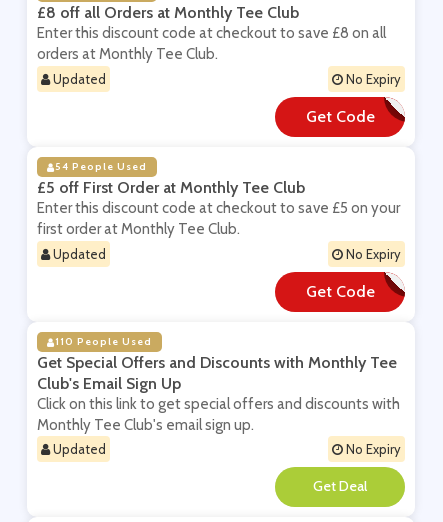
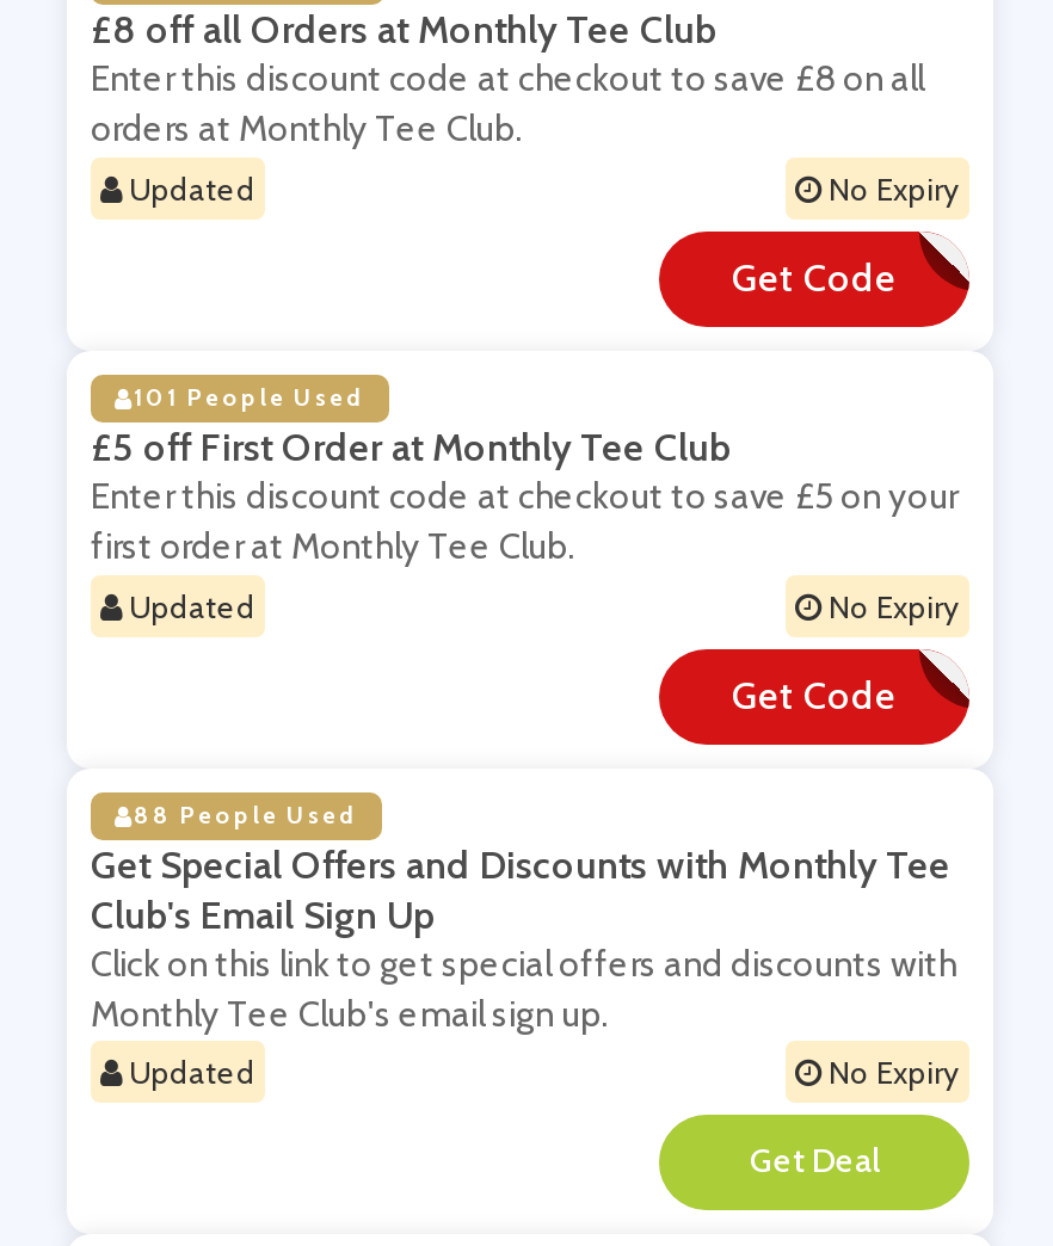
[55,160,147,173] 54 People Used -> [134,382,365,413] 101 People Used
[55,335,152,348] 110 People Used -> [134,800,358,831] 88 People Used

